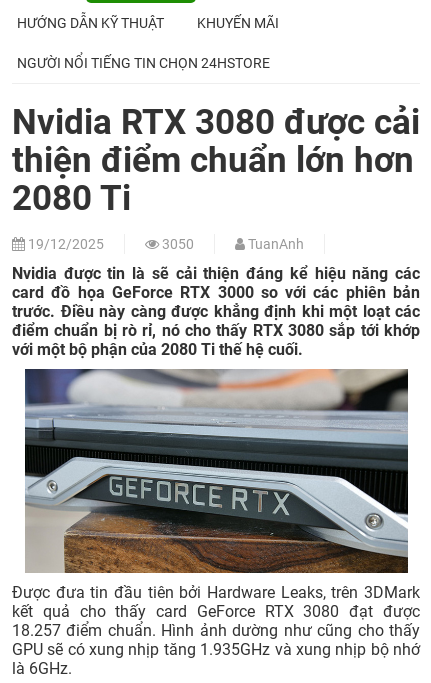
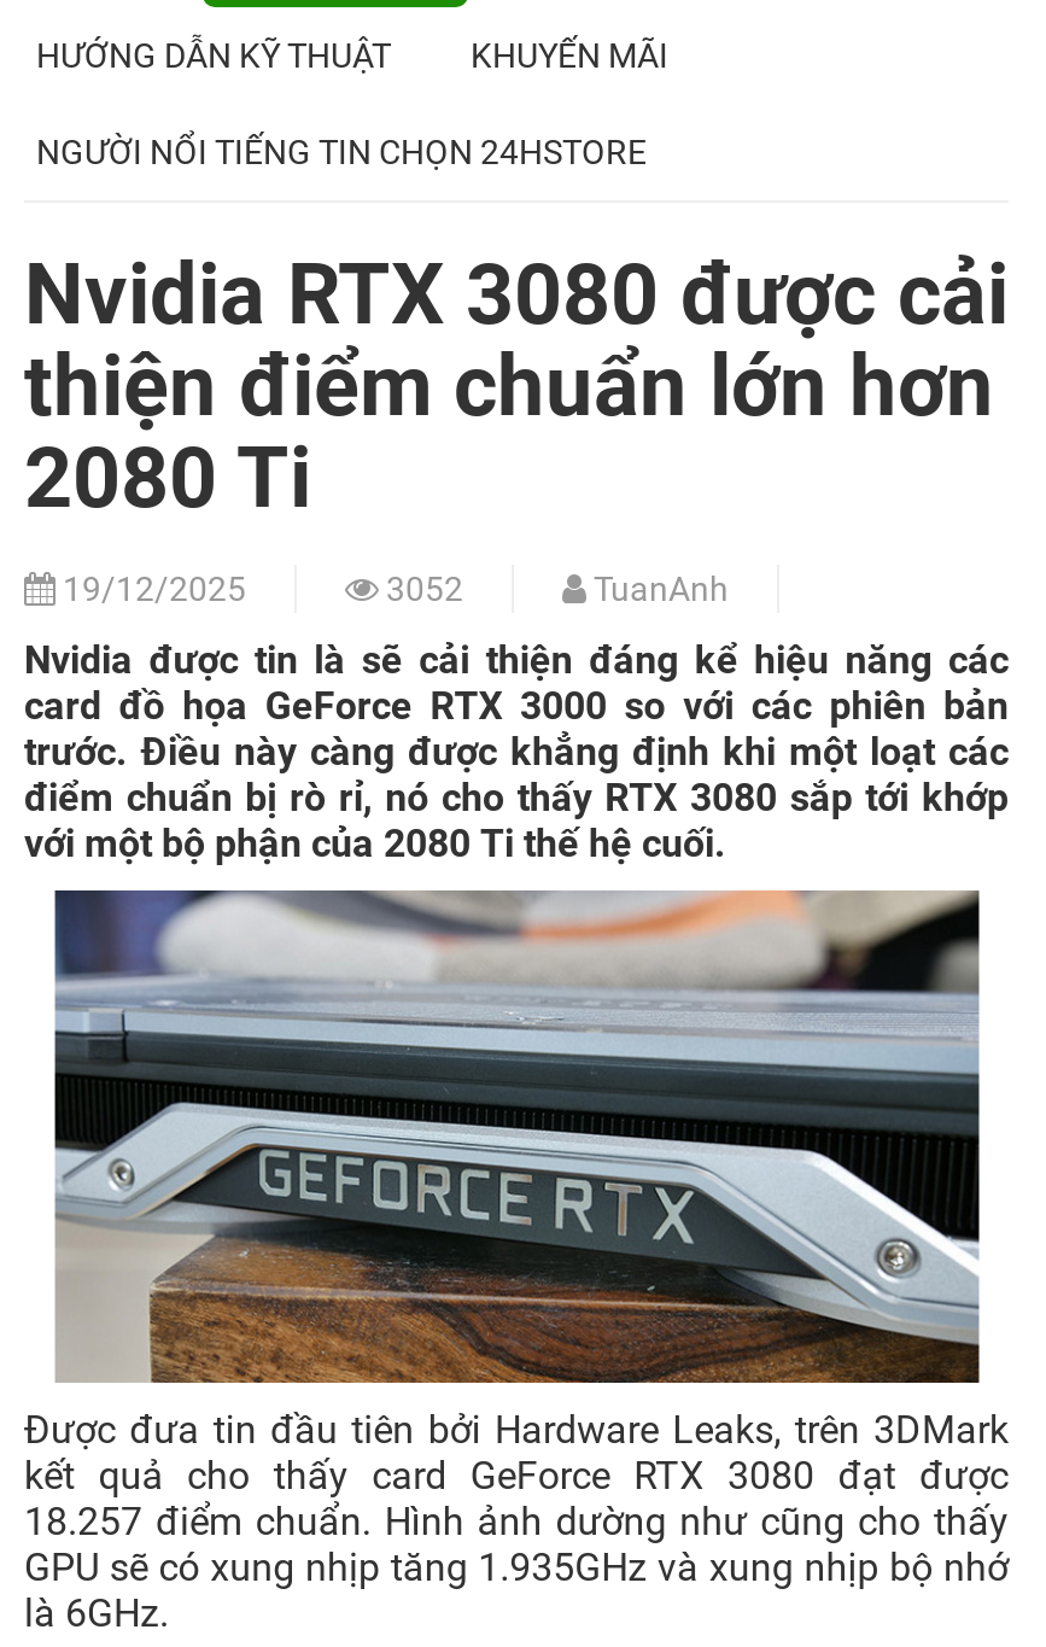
[159,236,194,252] 3050 -> [379,570,463,608] 3052

